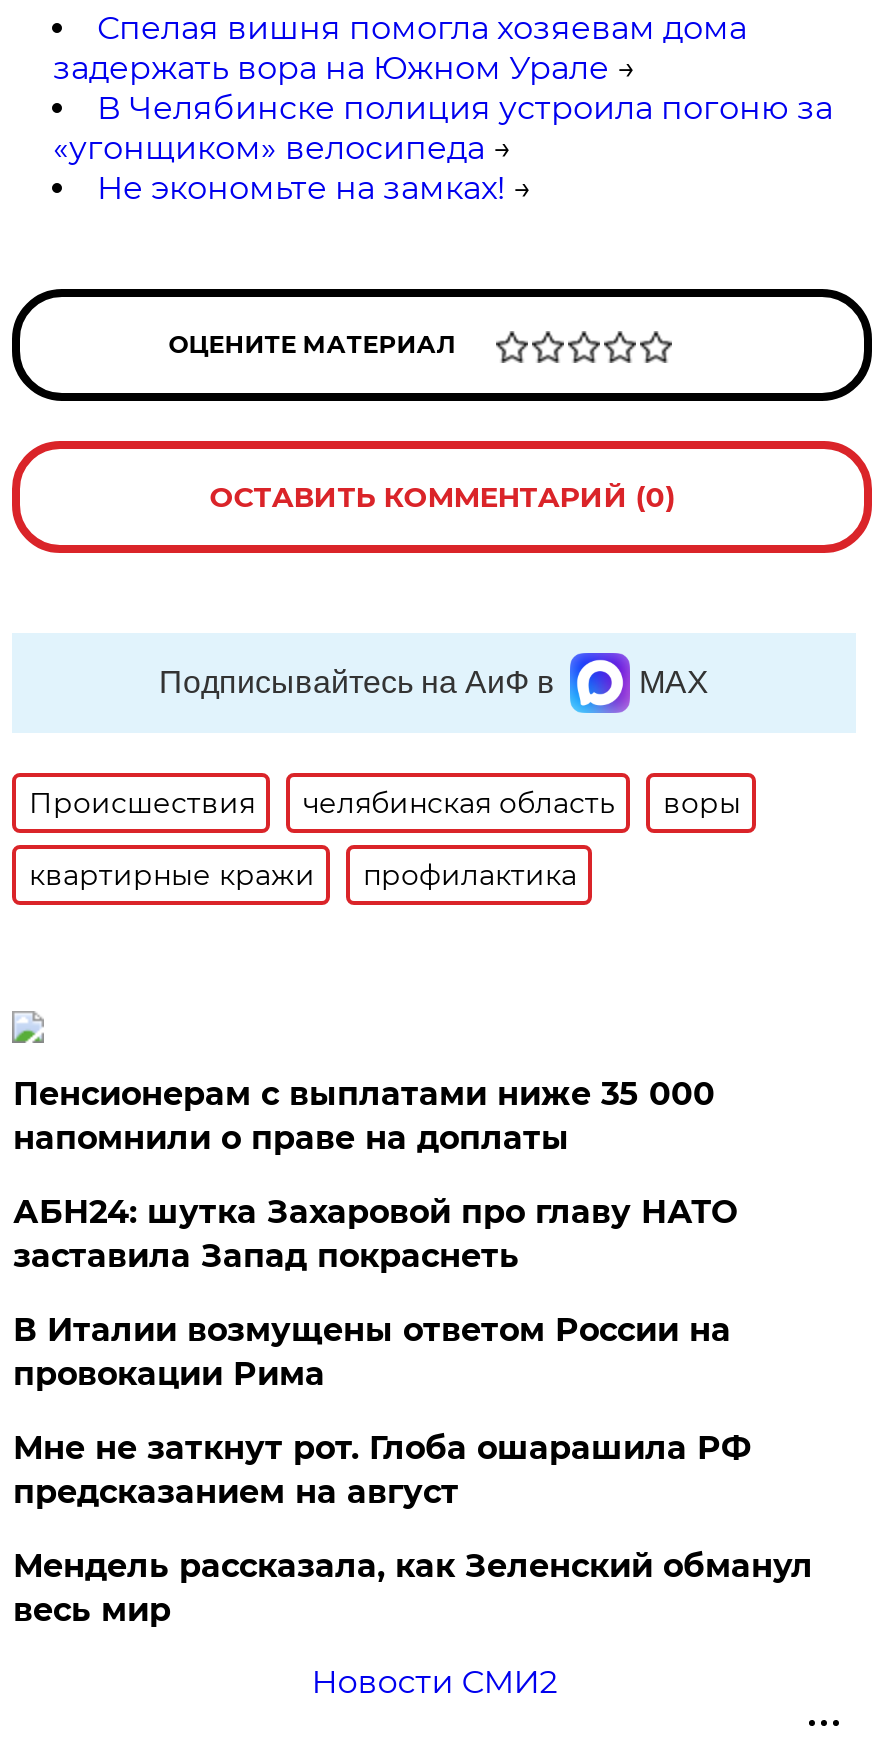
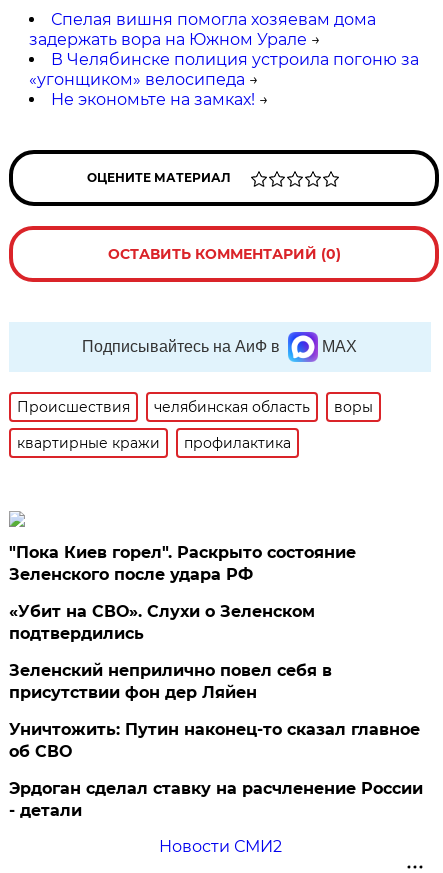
[13,1075,715,1157] Пенсионерам с выплатами ниже 35 000 | напомнили о праве на доплаты -> [9,543,356,584] "Пока Киев горел". Раскрыто состояние | Зеленского после удара РФ
[13,1193,737,1275] АБН24: шутка Захаровой про главу НАТО | заставила Запад покраснеть -> [9,602,315,643] «Убит на СВО». Слухи о Зеленском | подтвердились
[13,1311,731,1393] В Италии возмущены ответом России на | провокации Рима -> [9,661,332,702] Зеленский неприлично повел cебя в | присутствии фон дер Ляйен
[13,1429,751,1511] Мне не заткнут рот. Глоба ошарашила РФ | предсказанием на август -> [9,720,420,761] Уничтожить: Путин наконец-то сказал главное | об СВО
[13,1547,813,1629] Мендель рассказала, как Зеленский обманул | весь мир -> [9,779,423,820] Эрдоган сделал ставку на расчленение России | - детали

